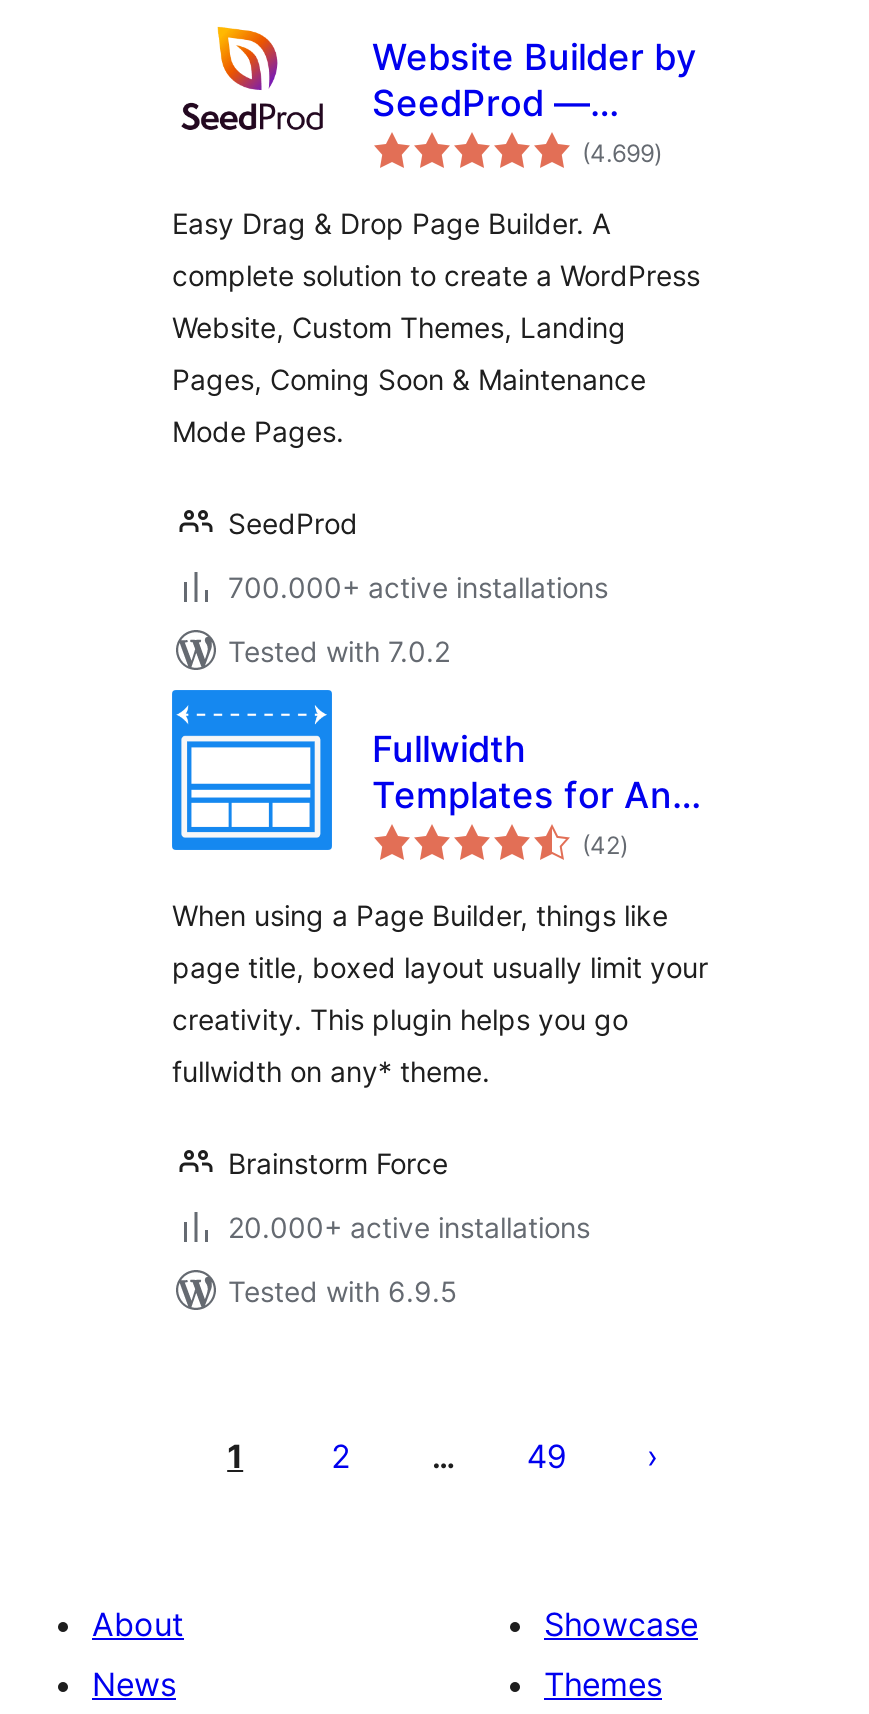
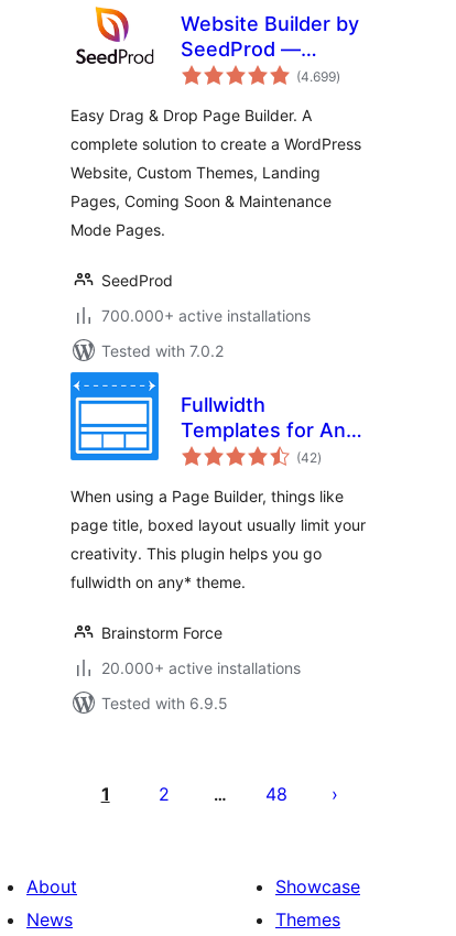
[527,1436,567,1476] 49 -> [266,783,288,805] 48

